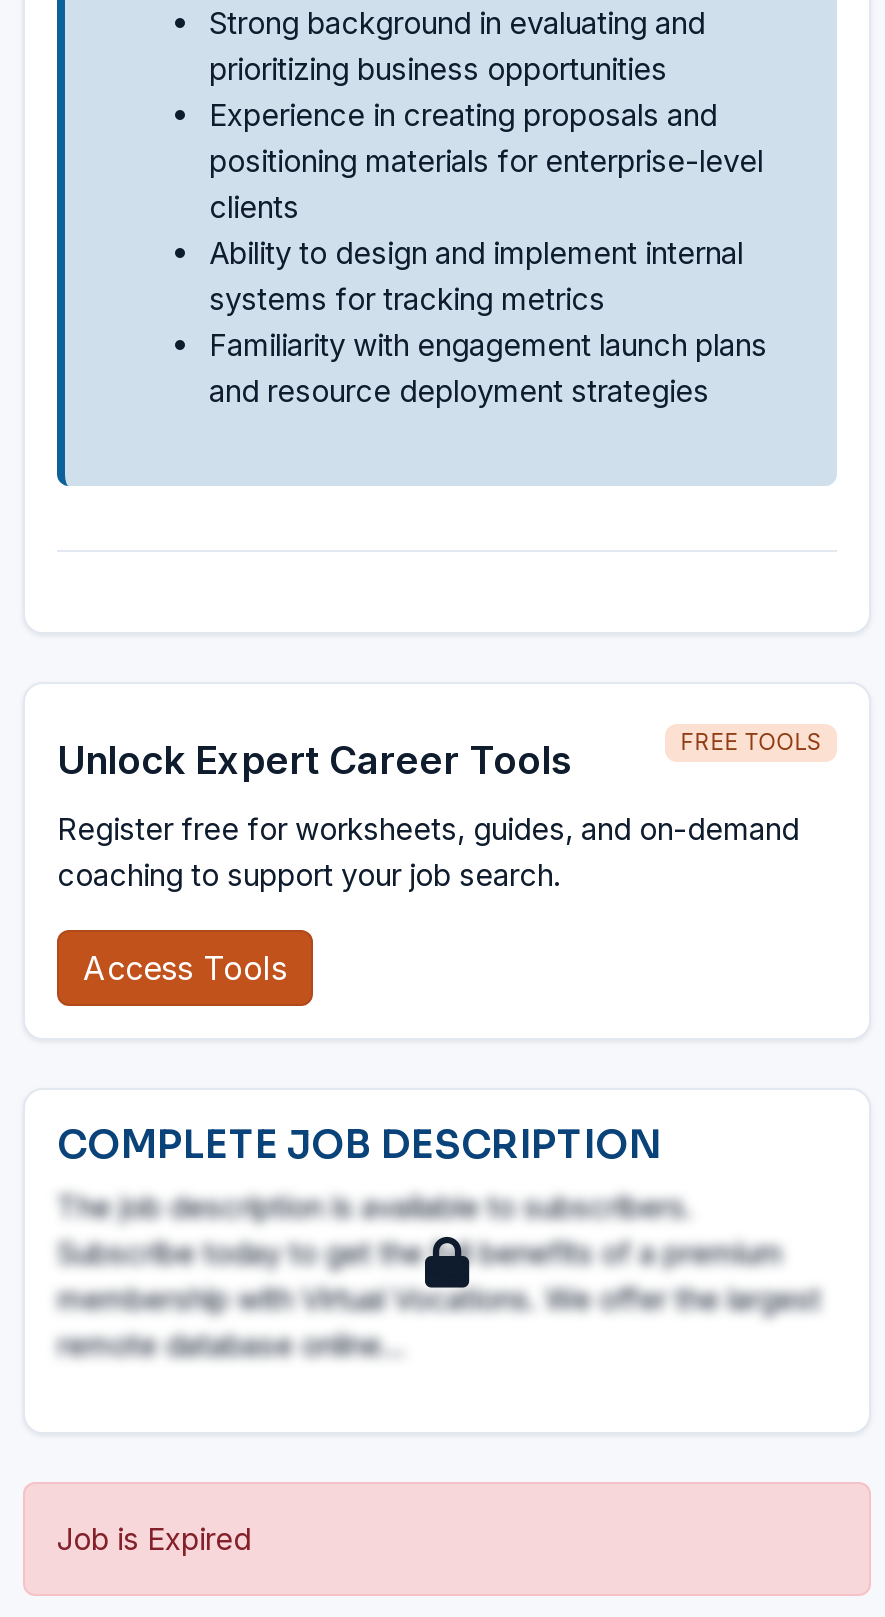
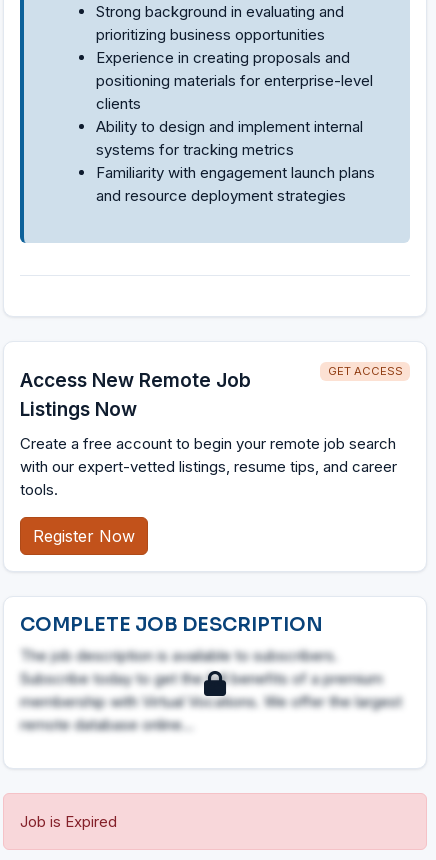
[57,728,822,784] FREE TOOLS | Unlock Expert Career Tools -> [20,364,403,421] GET ACCESS | Access New Remote Job | Listings Now
[57,810,799,894] Register free for worksheets, guides, and on-demand | coaching to support your job search. -> [20,434,397,499] Create a free account to begin your remote job search | with our expert-vetted listings, resume tips, and career | tools.
[83,948,287,988] Access Tools -> [33,526,135,546] Register Now

